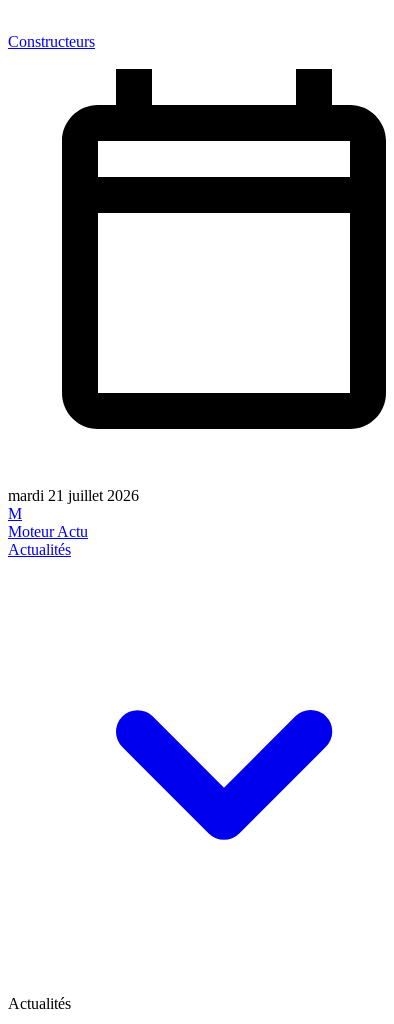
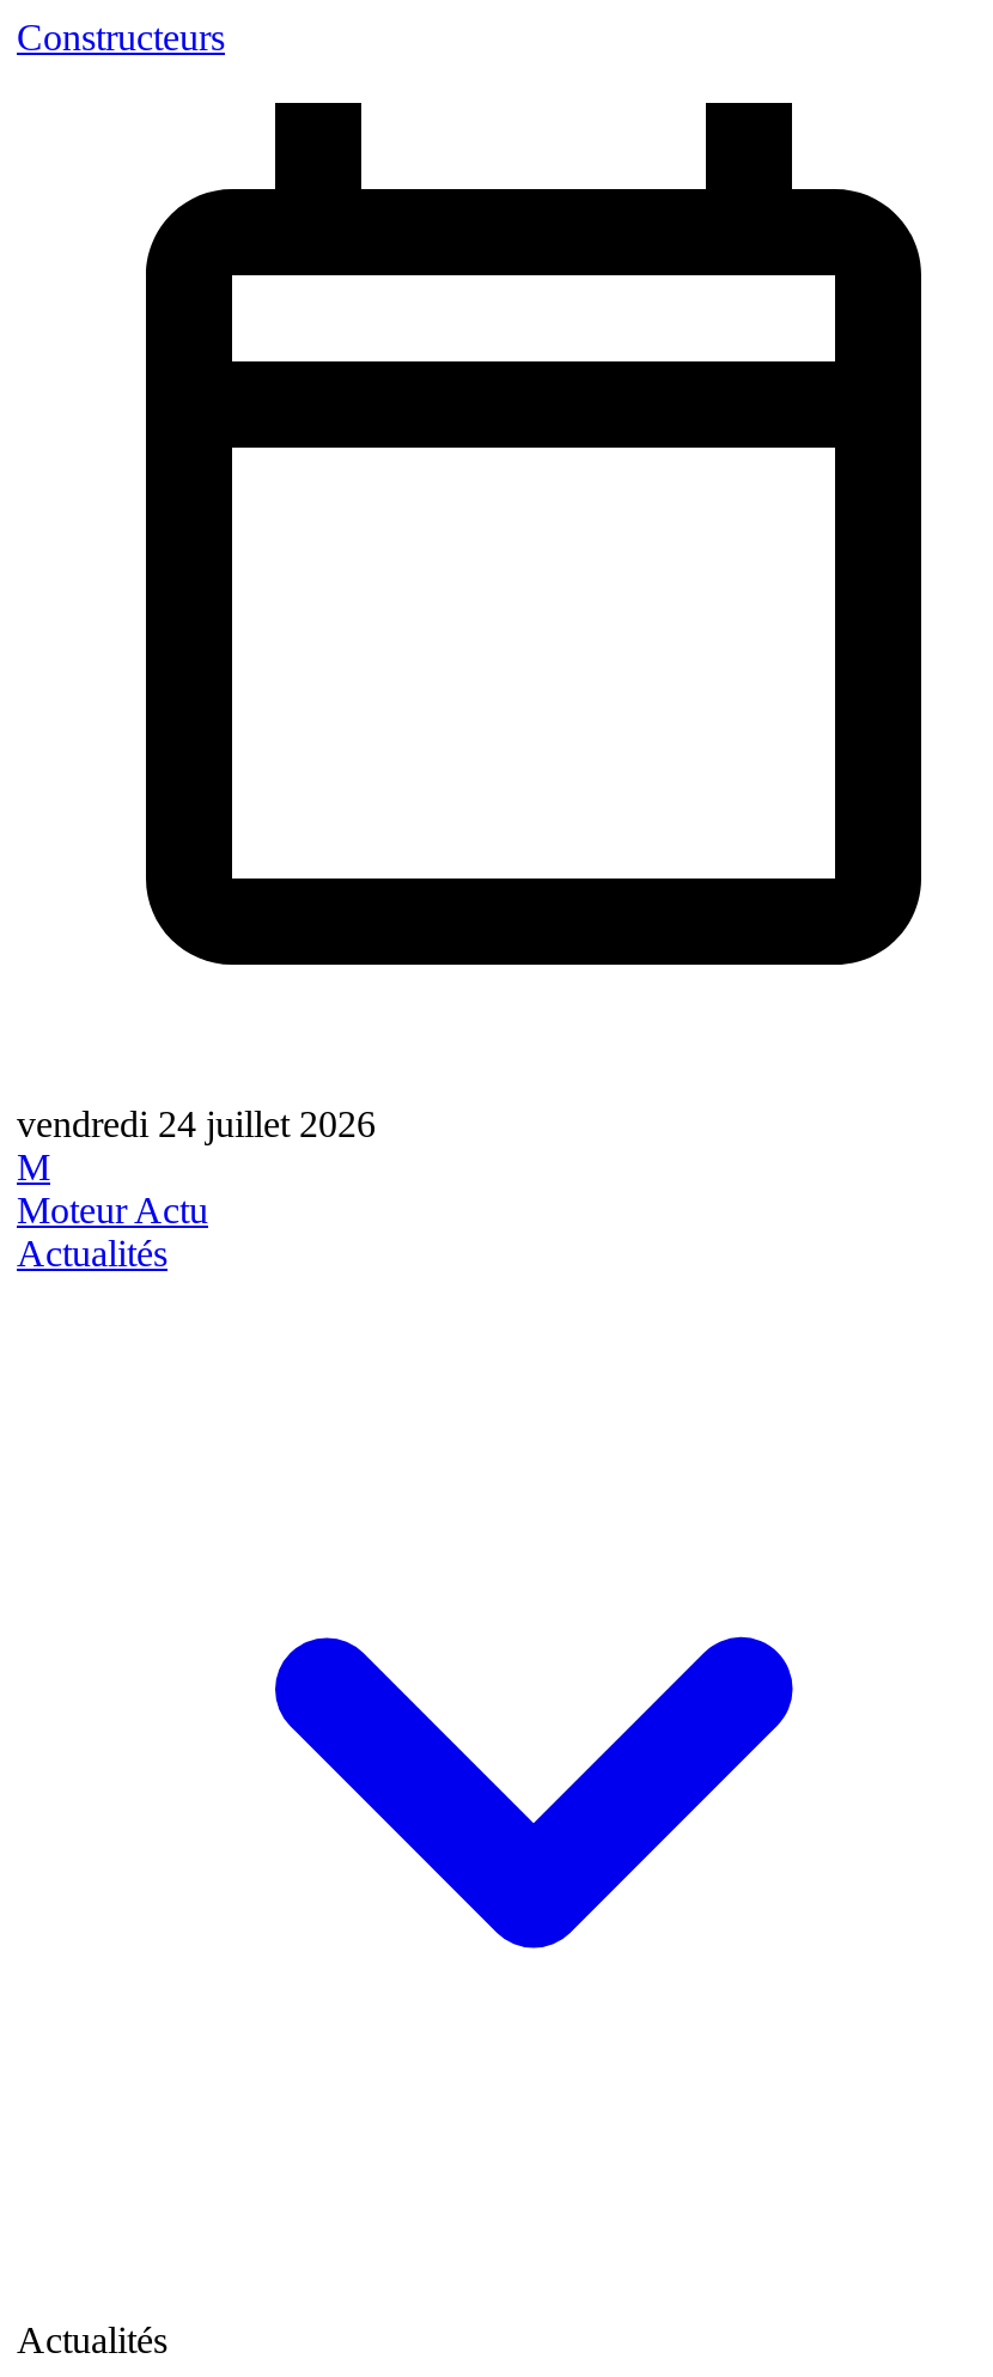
[8,487,139,504] mardi 21 juillet 2026 -> [17,1104,376,1144] vendredi 24 juillet 2026

